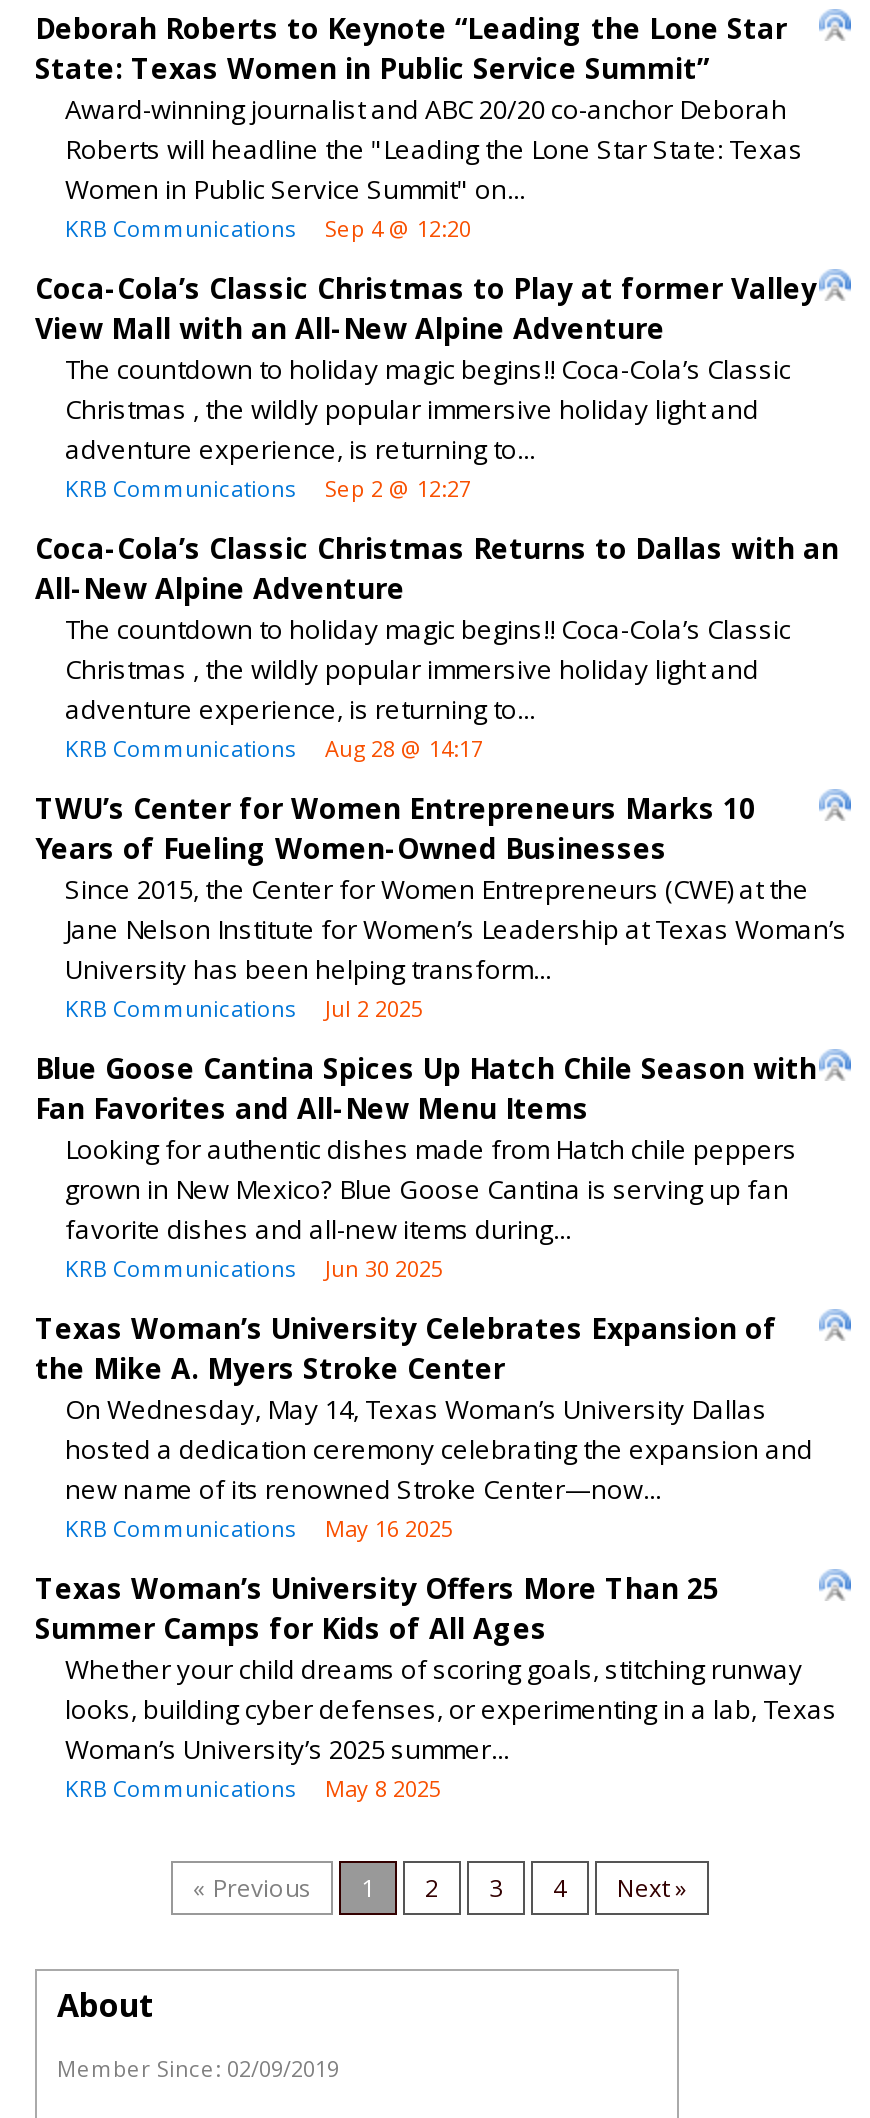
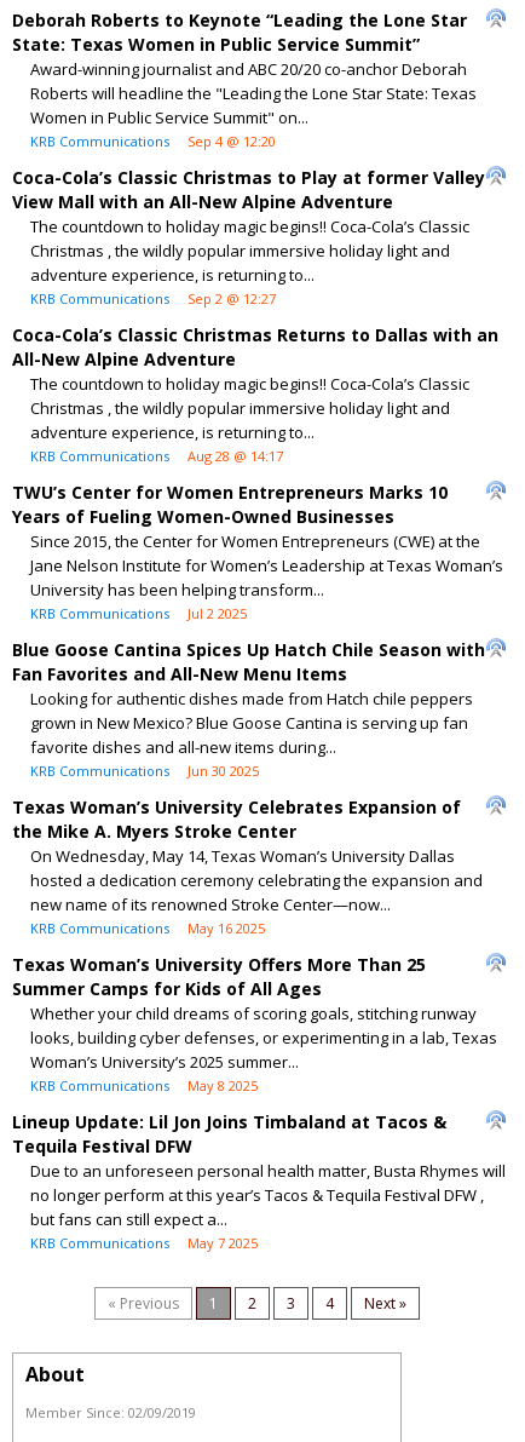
none -> [12,1110,506,1252] Lineup Update: Lil Jon Joins Timbaland at Tacos & | Tequila Festival DFW | Due to an unforeseen personal health matter, Busta Rhymes will | no longer perform at this year’s Tacos & Tequila Festival DFW , | but fans can still expect a... | KRB Communications | May 7 2025

